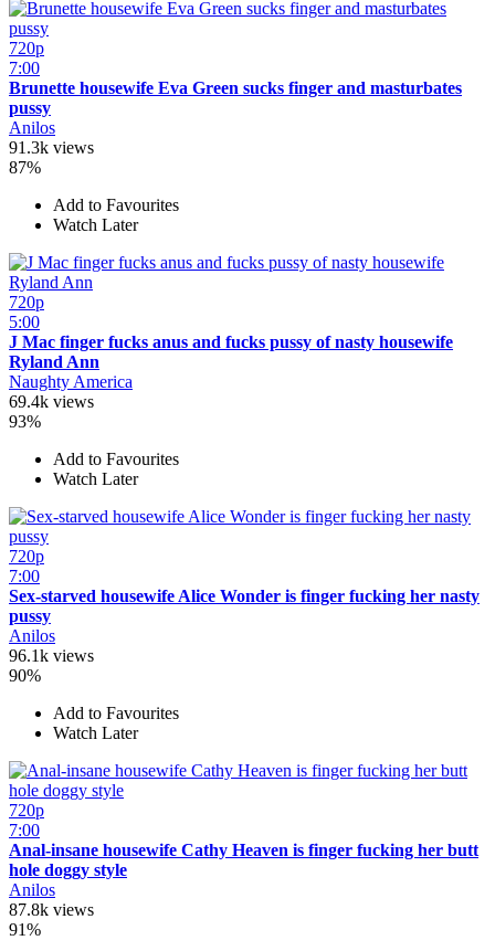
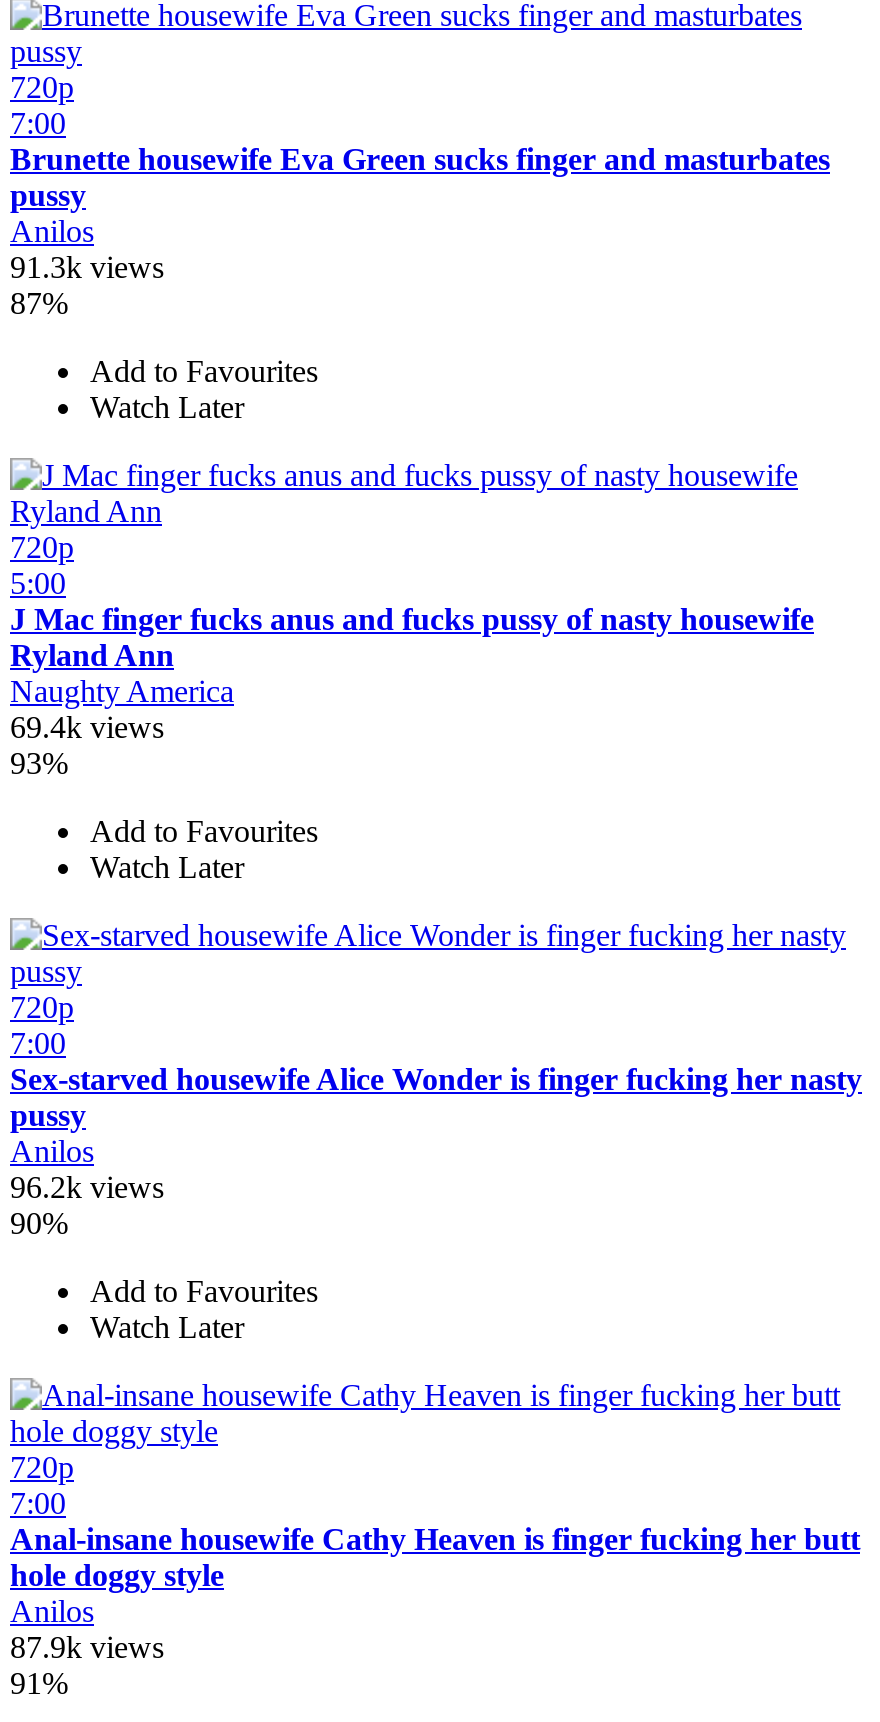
[9,646,94,665] 96.1k views -> [10,1170,164,1204] 96.2k views
[9,900,94,919] 87.8k views -> [10,1630,164,1664] 87.9k views

